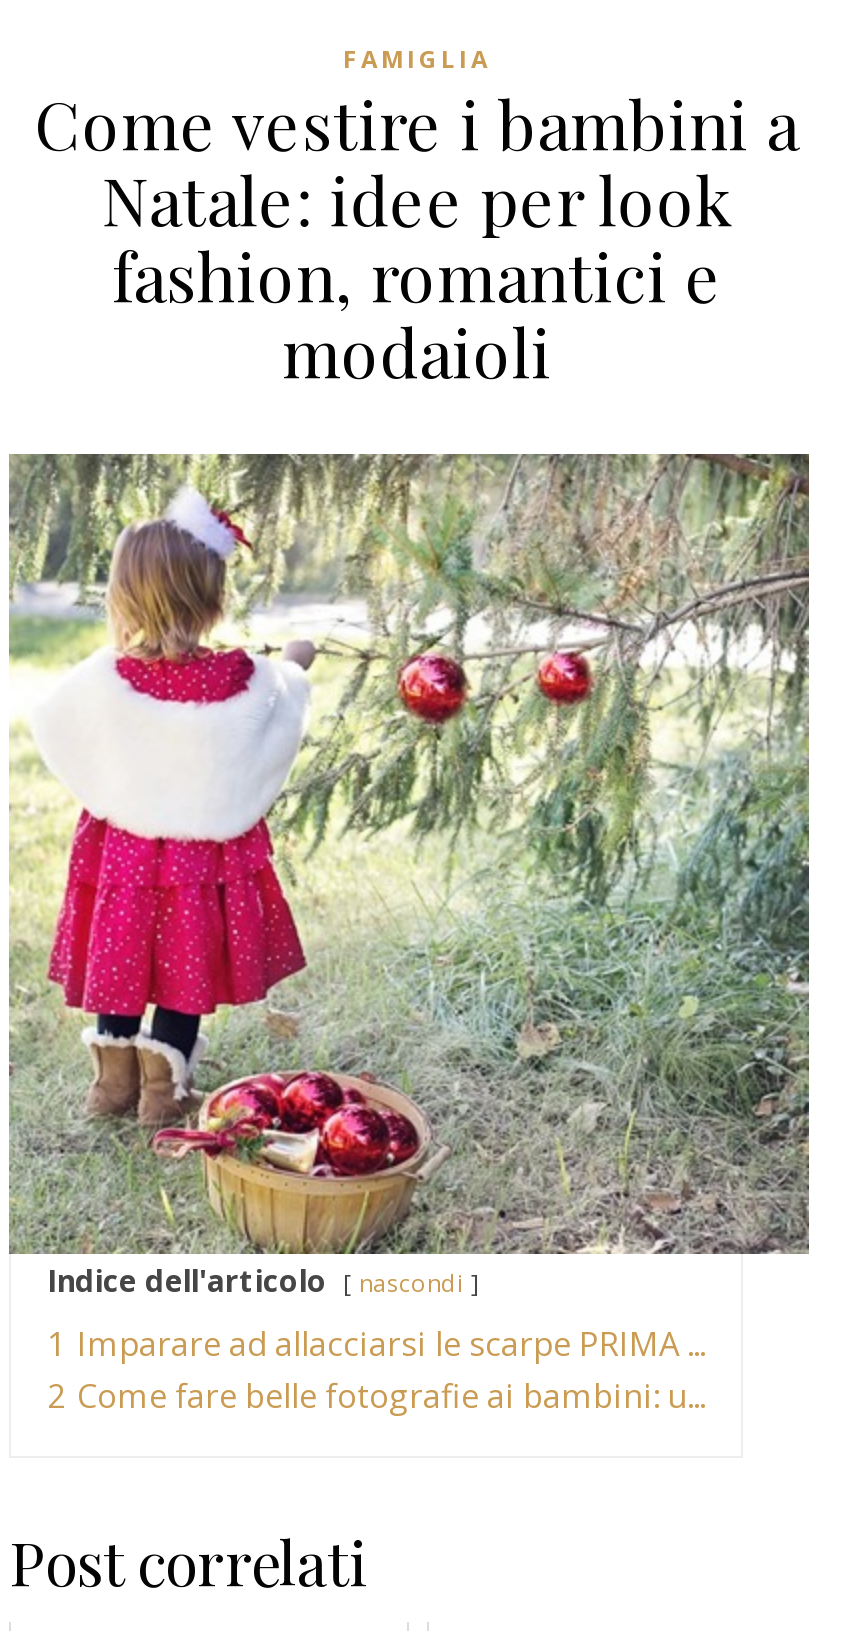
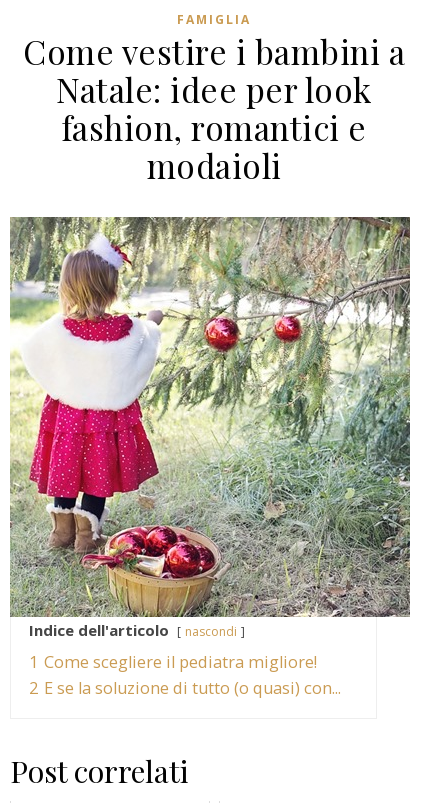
[47,1322,705,1418] 1 Imparare ad allacciarsi le scarpe PRIMA ... | 2 Come fare belle fotografie ai bambini: u... -> [29,651,341,699] 1 Come scegliere il pediatra migliore! | 2 E se la soluzione di tutto (o quasi) con...

